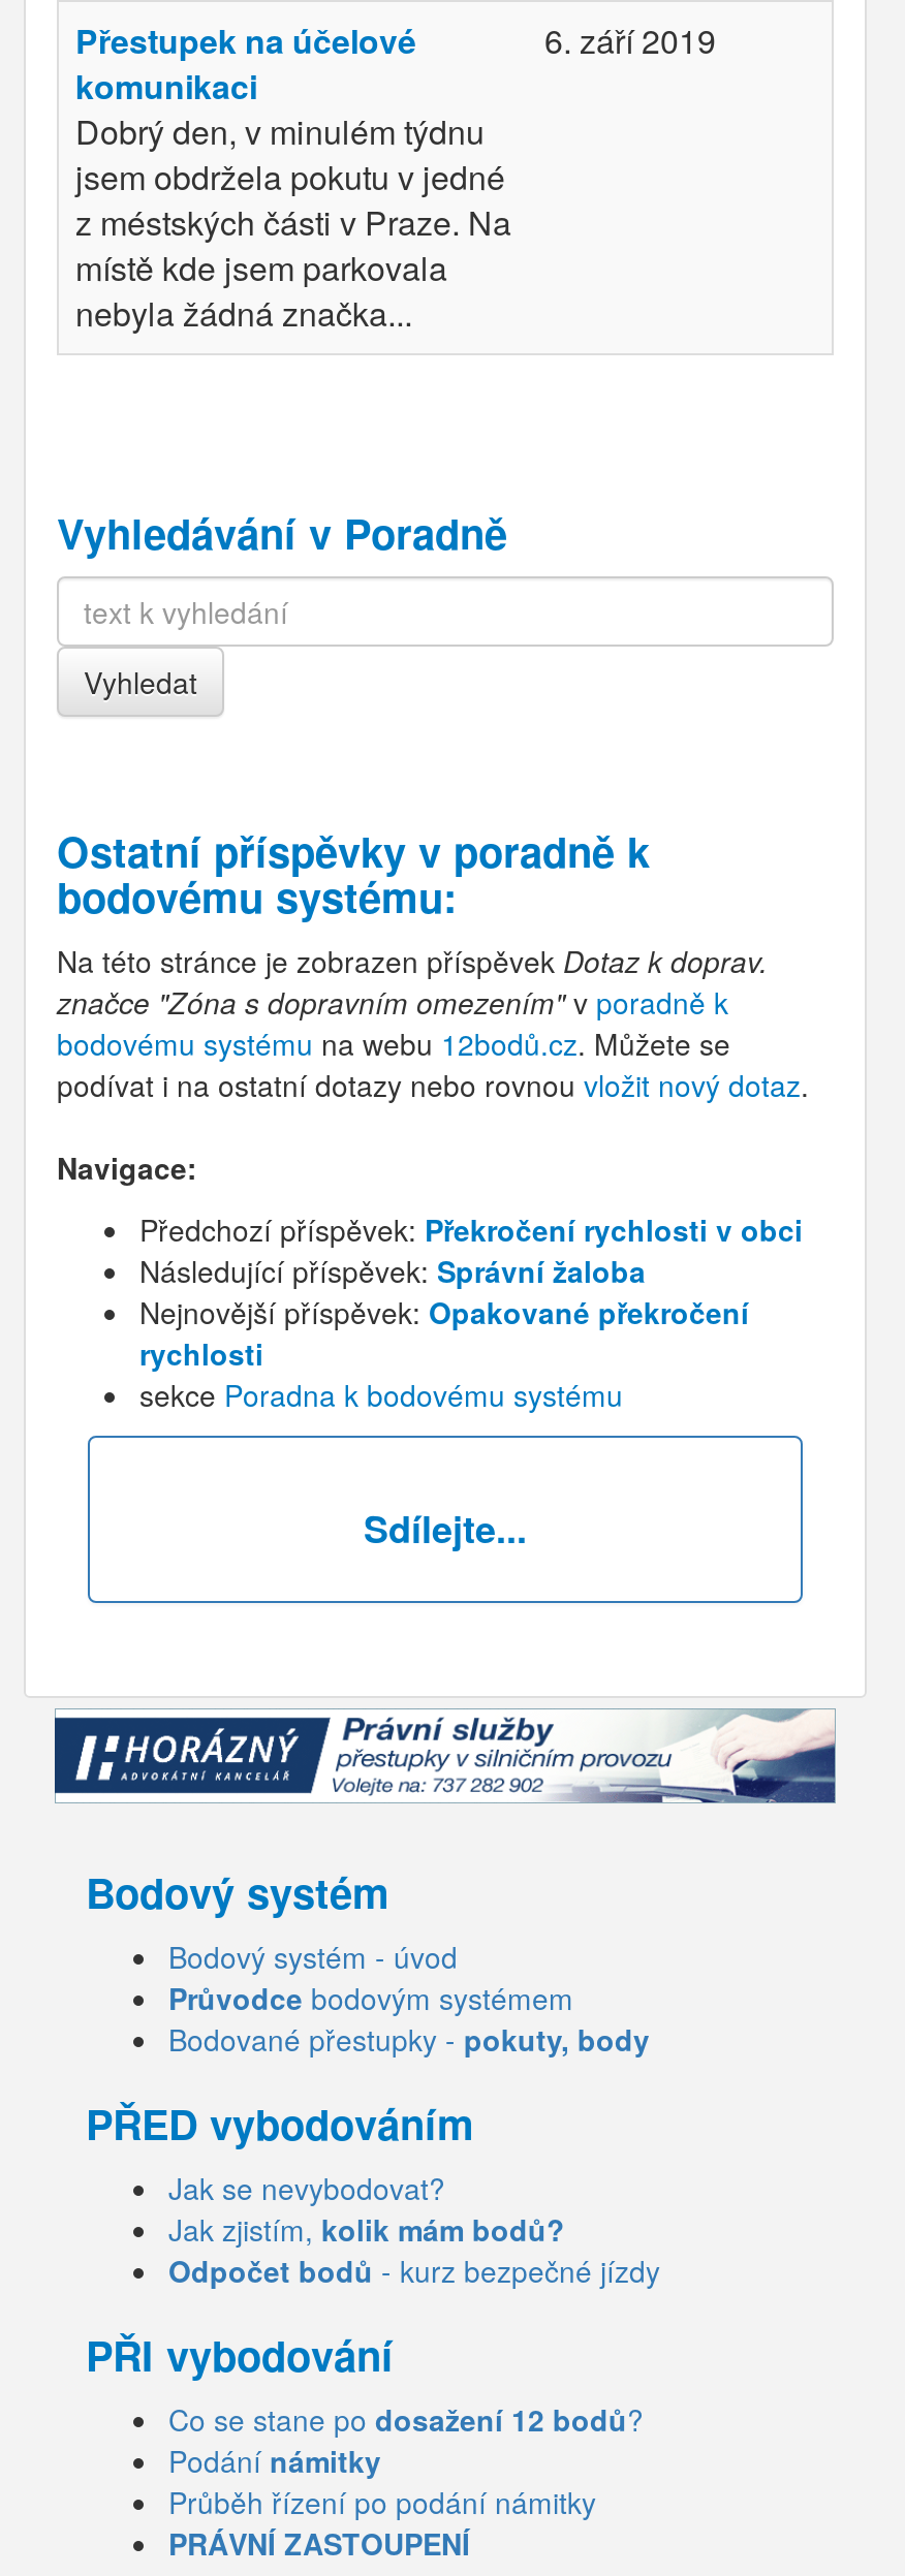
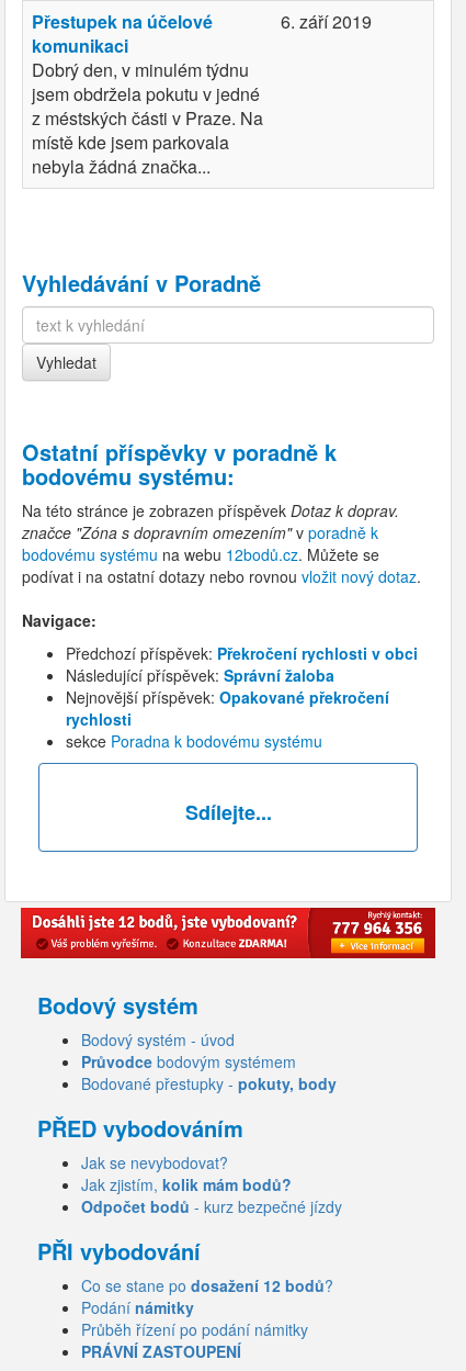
[53,1706,838,1805] [image] -> [20,907,436,959] [image]

